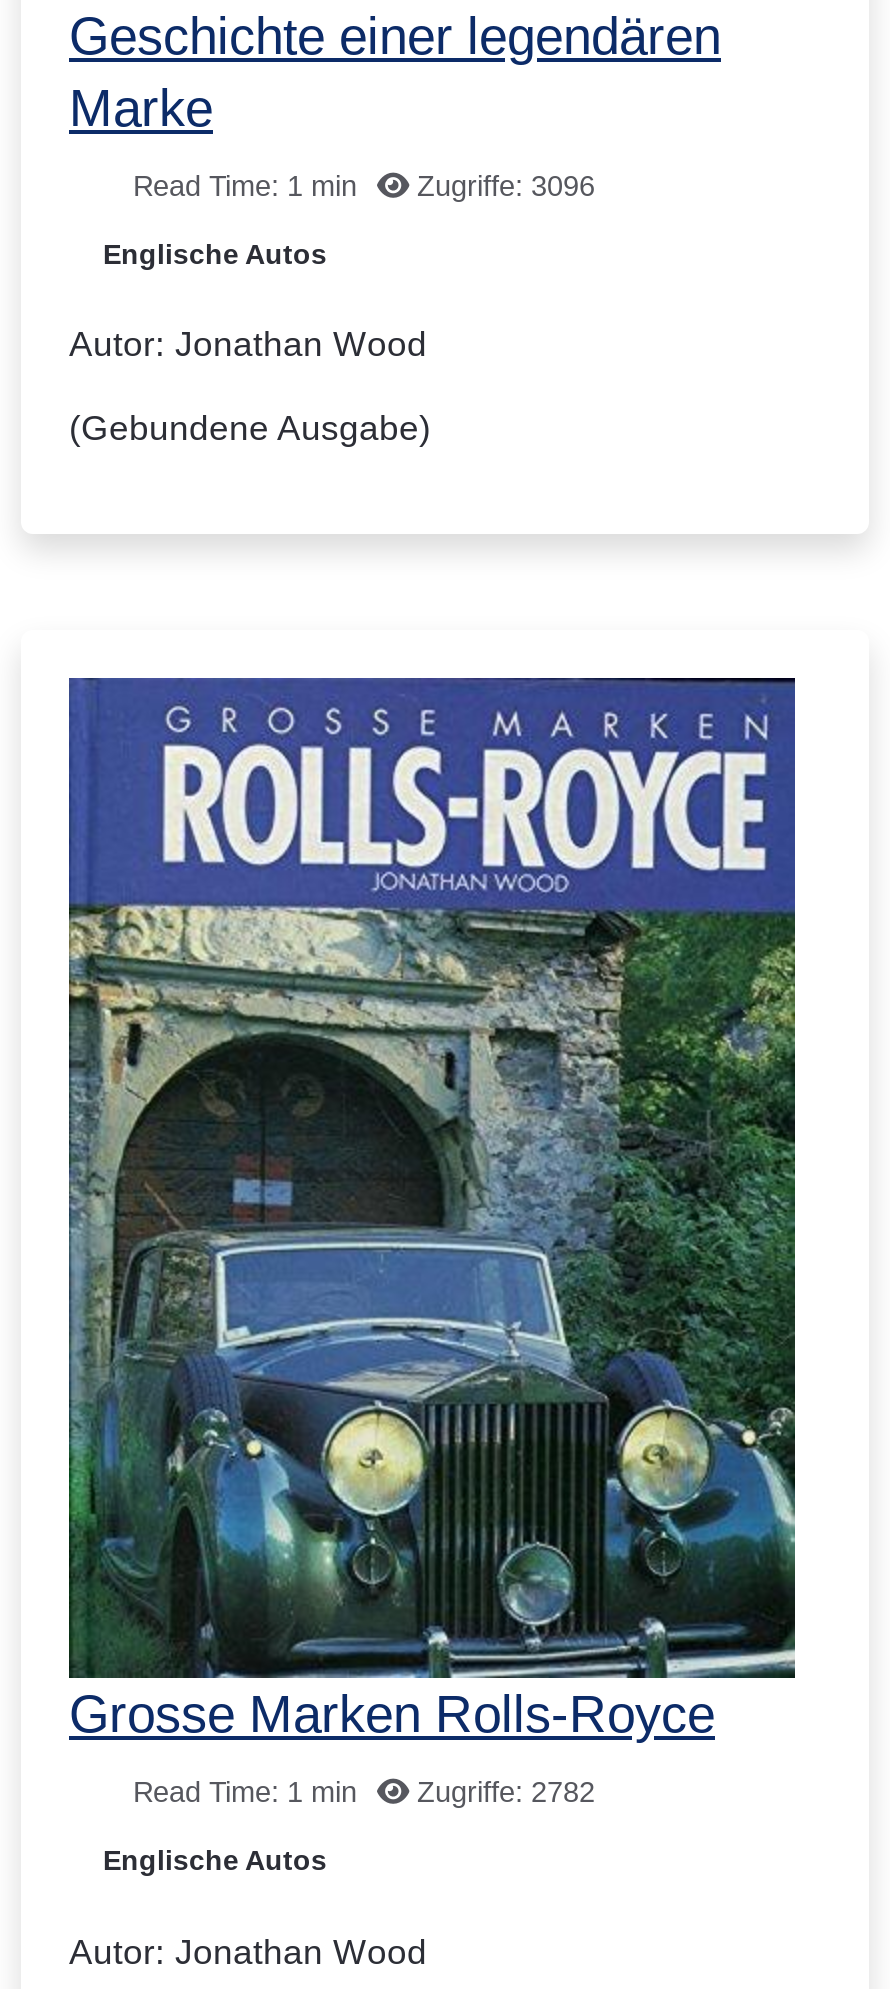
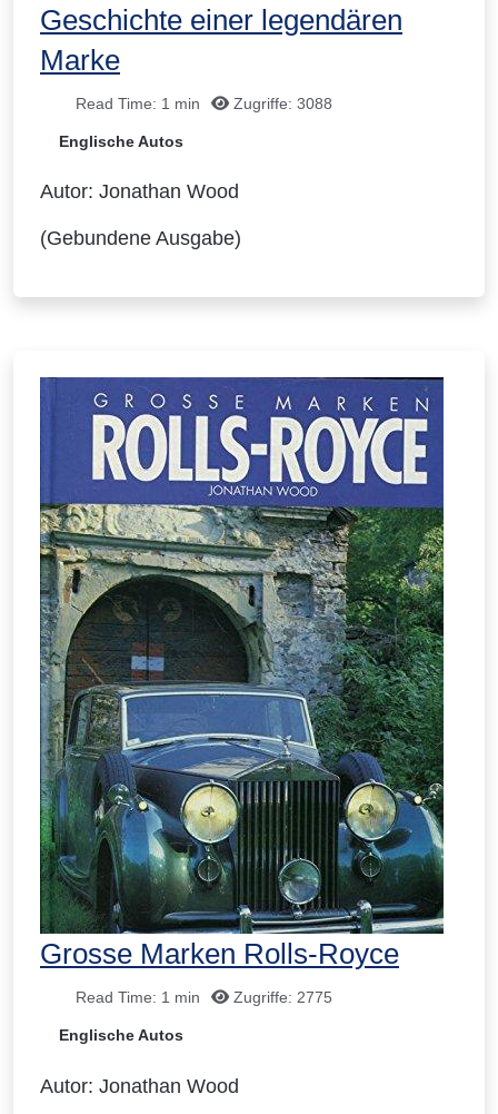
[133,170,595,202] Read Time: 1 min Zugriffe: 3096 -> [76,94,332,112] Read Time: 1 min Zugriffe: 3088
[133,1777,595,1809] Read Time: 1 min Zugriffe: 2782 -> [76,989,332,1007] Read Time: 1 min Zugriffe: 2775

